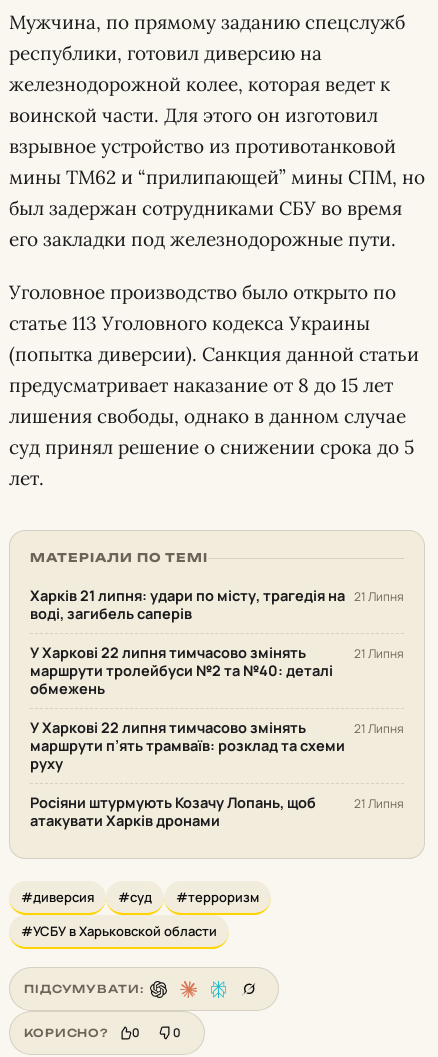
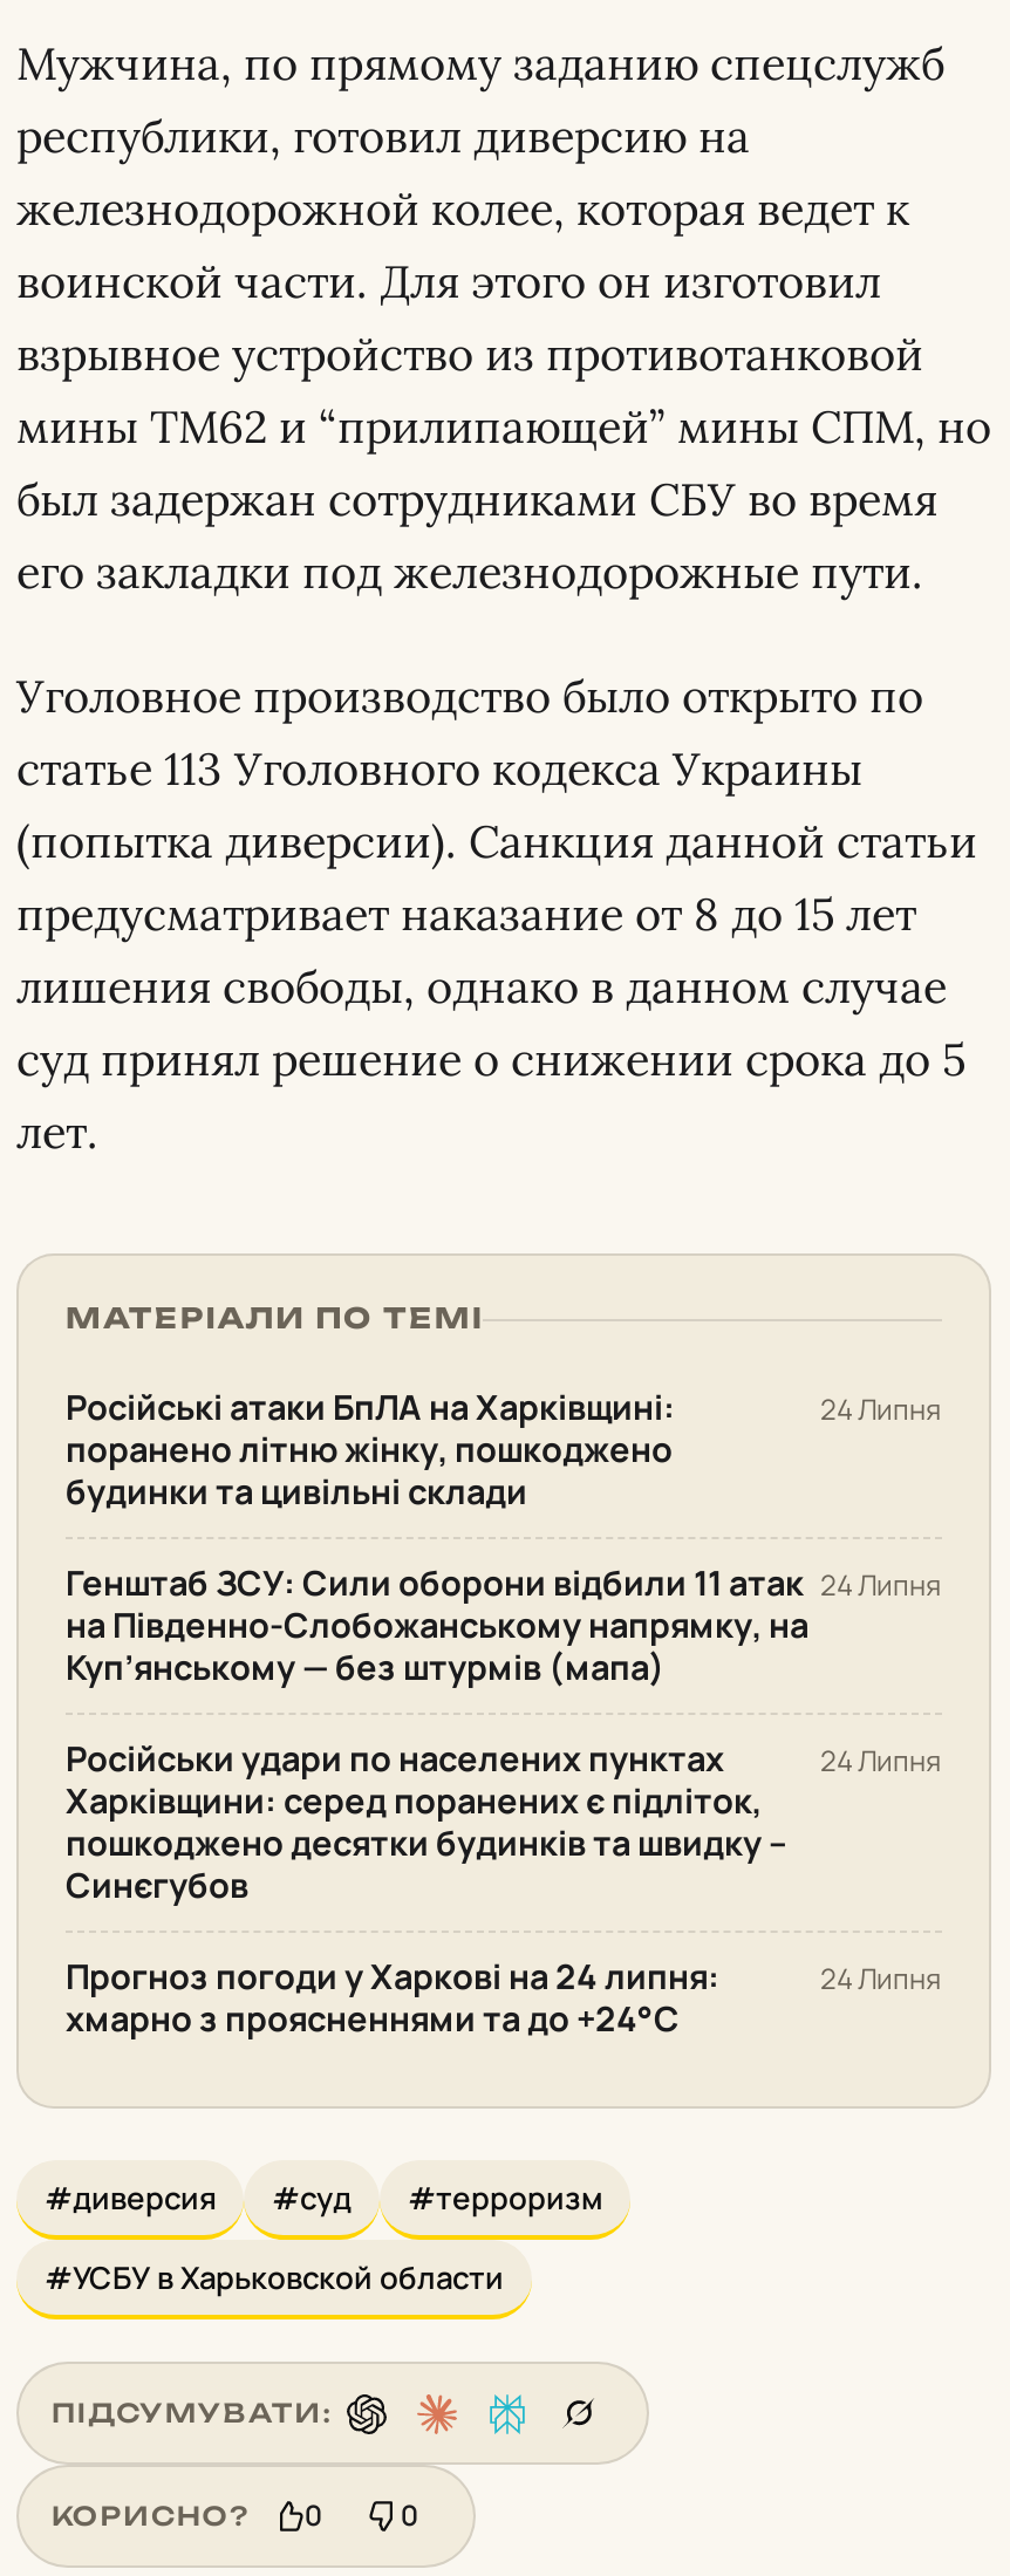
[30,586,345,623] Харків 21 липня: удари по місту, трагедія на | воді, загибель саперів -> [66,1385,675,1514] Російські атаки БпЛА на Харківщині: | поранено літню жінку, пошкоджено | будинки та цивільні склади
[354,588,404,605] 21 Липня -> [820,1389,942,1429] 24 Липня
[30,643,333,698] У Харкові 22 липня тимчасово змінять | маршрути тролейбуси №2 та №40: деталі | обмежень -> [66,1560,808,1689] Генштаб ЗСУ: Сили оборони відбили 11 атак | на Південно-Слобожанському напрямку, на | Куп’янському — без штурмів (мапа)
[354,645,404,662] 21 Липня -> [820,1565,942,1605] 24 Липня
[30,718,345,773] У Харкові 22 липня тимчасово змінять | маршрути п’ять трамваїв: розклад та схеми | руху -> [66,1736,787,1907] Російськи удари по населених пунктах | Харківщини: серед поранених є підліток, | пошкоджено десятки будинків та швидку – | Синєгубов
[354,720,404,737] 21 Липня -> [820,1741,942,1781] 24 Липня
[30,793,316,830] Росіяни штурмують Козачу Лопань, щоб | атакувати Харків дронами -> [66,1954,719,2041] Прогноз погоди у Харкові на 24 липня: | хмарно з проясненнями та до +24°С
[354,795,404,812] 21 Липня -> [820,1959,942,1998] 24 Липня

